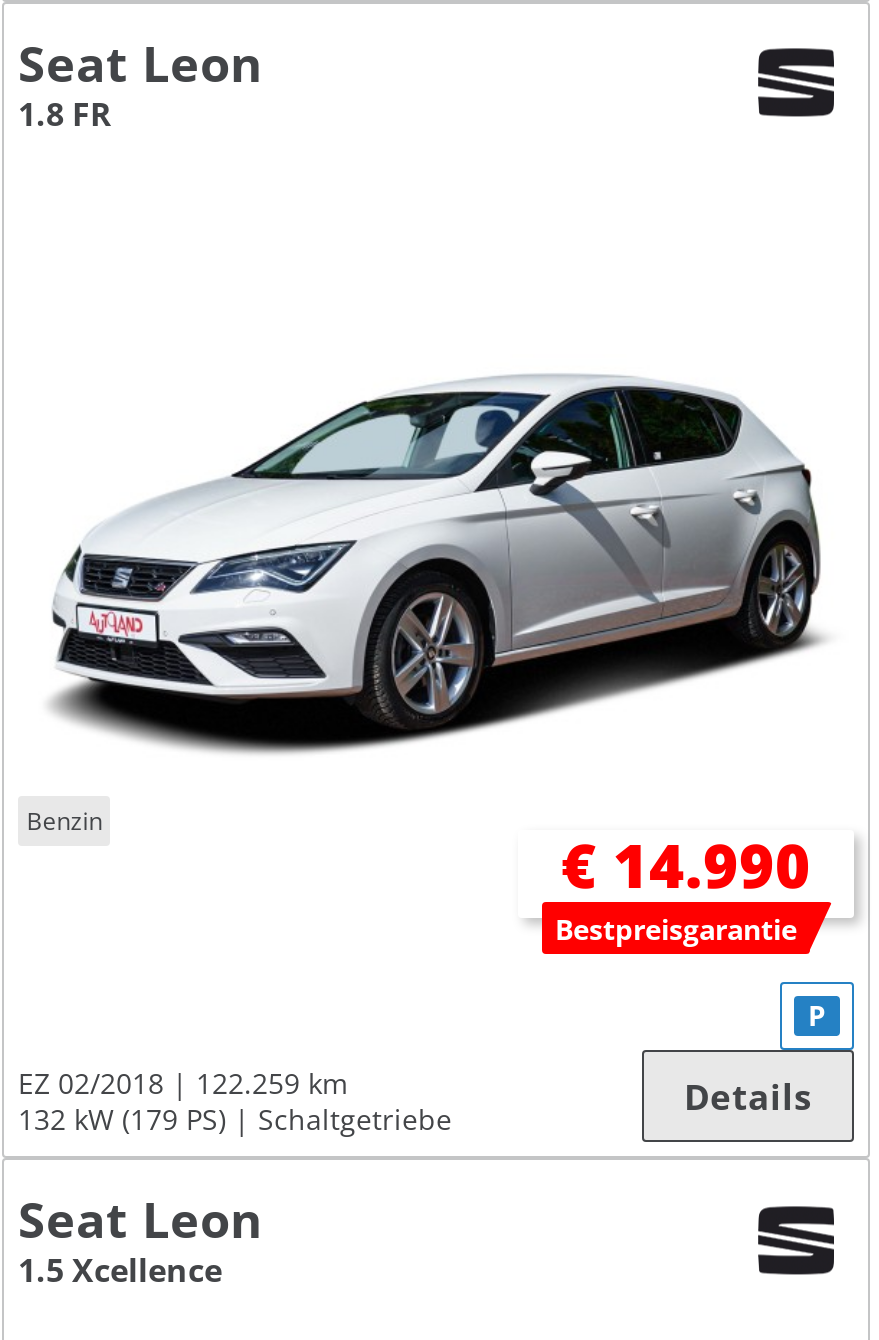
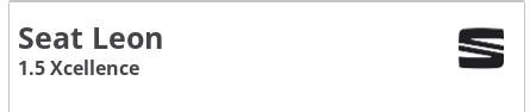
[18,92,112,136] 1.8 FR -> none
[26,380,820,948] [image] | Benzin | € 14.990 | Bestpreisgarantie -> none
[18,997,826,1253] P | Details | Seat Leon -> none
[18,1065,452,1139] EZ 02/2018 | 122.259 km | 132 kW (179 PS) | Schaltgetriebe -> none

